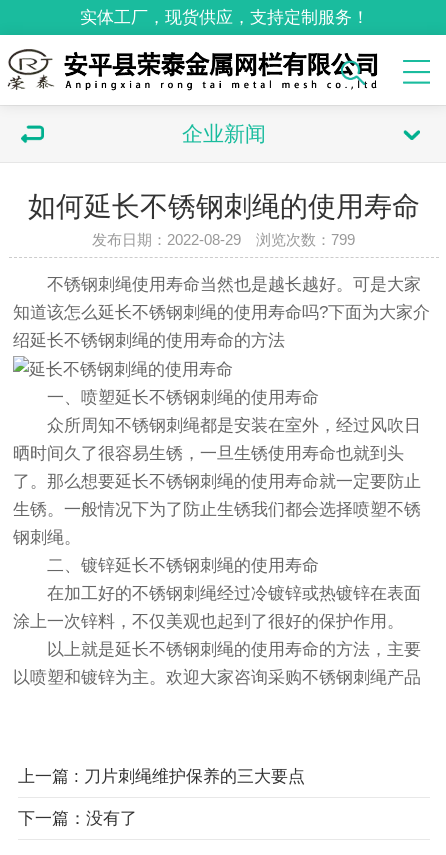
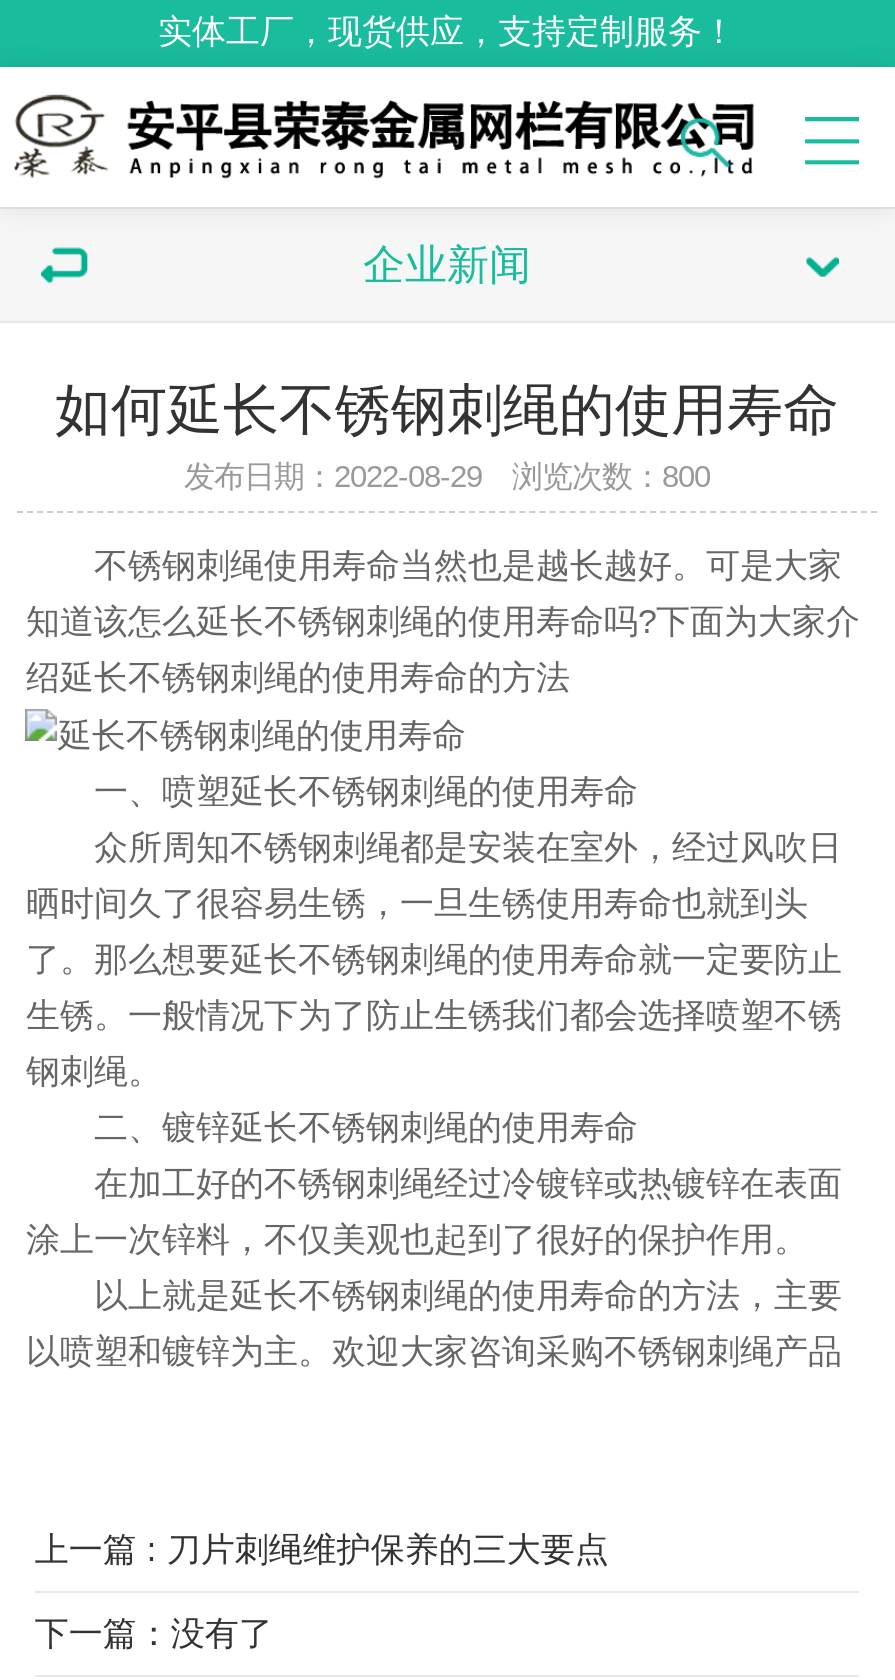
[92,231,355,248] 发布日期：2022-08-29 浏览次数：799 -> [184,459,710,493] 发布日期：2022-08-29 浏览次数：800

